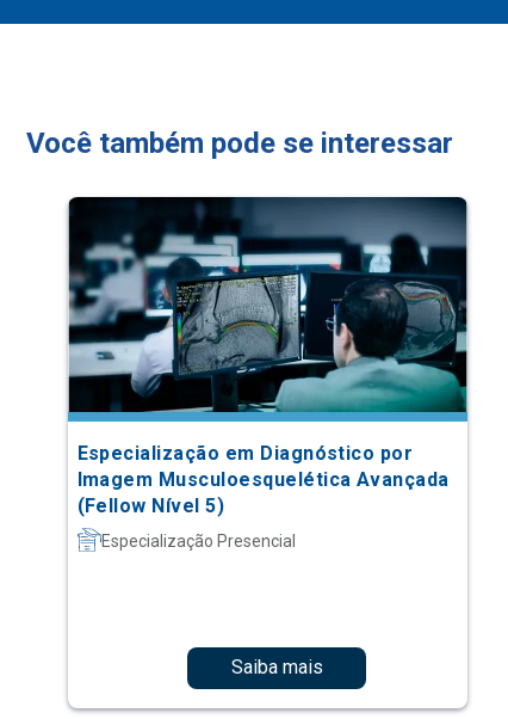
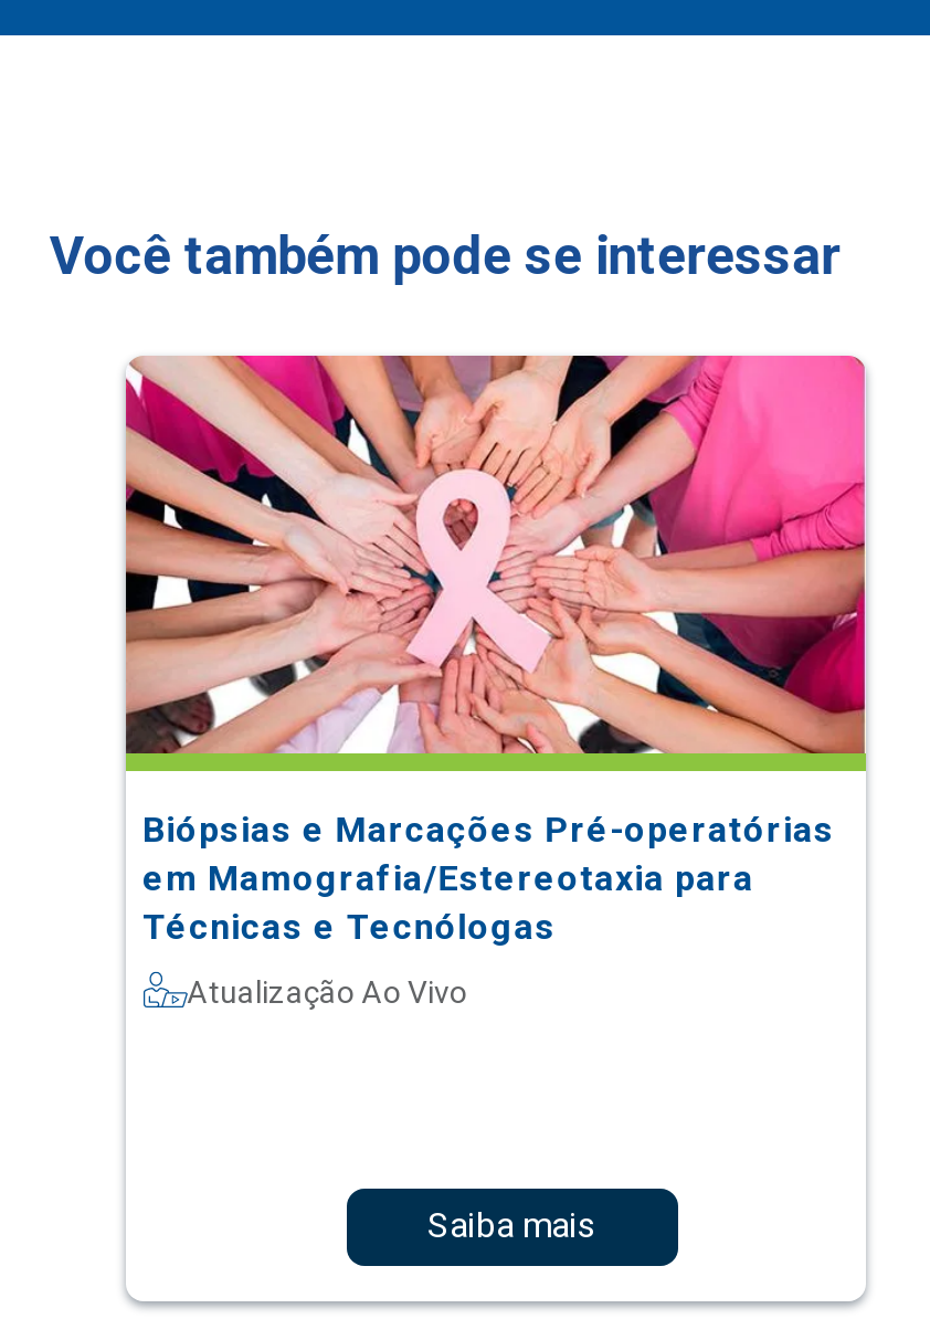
[67,196,469,517] [image] | Especialização em Diagnóstico por | Imagem Musculoesquelética Avançada | (Fellow Nível 5) -> [124,354,868,948] [image] | Biópsias e Marcações Pré-operatórias | em Mamografia/Estereotaxia para | Técnicas e Tecnólogas
[101,531,295,550] Especialização Presencial -> [187,974,467,1009] Atualização Ao Vivo

